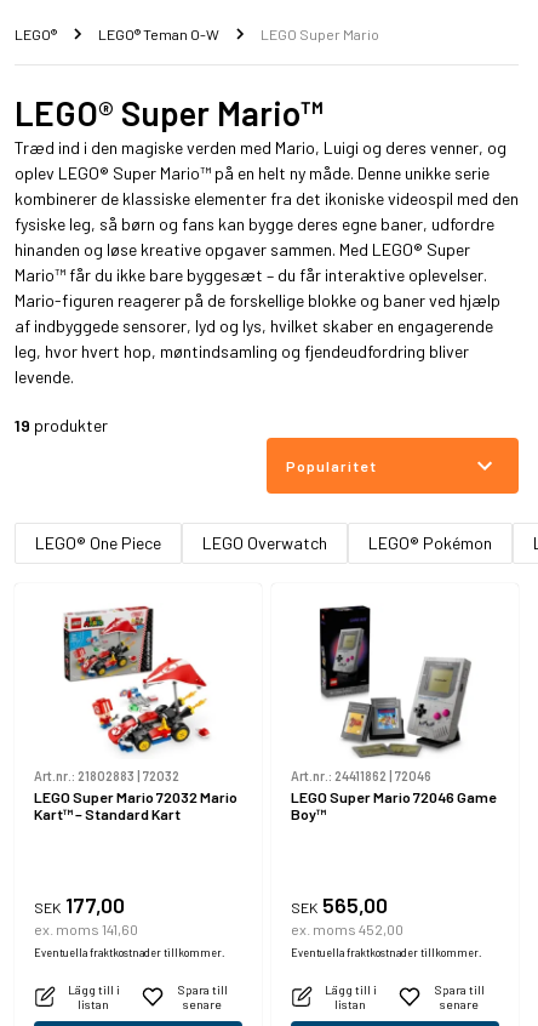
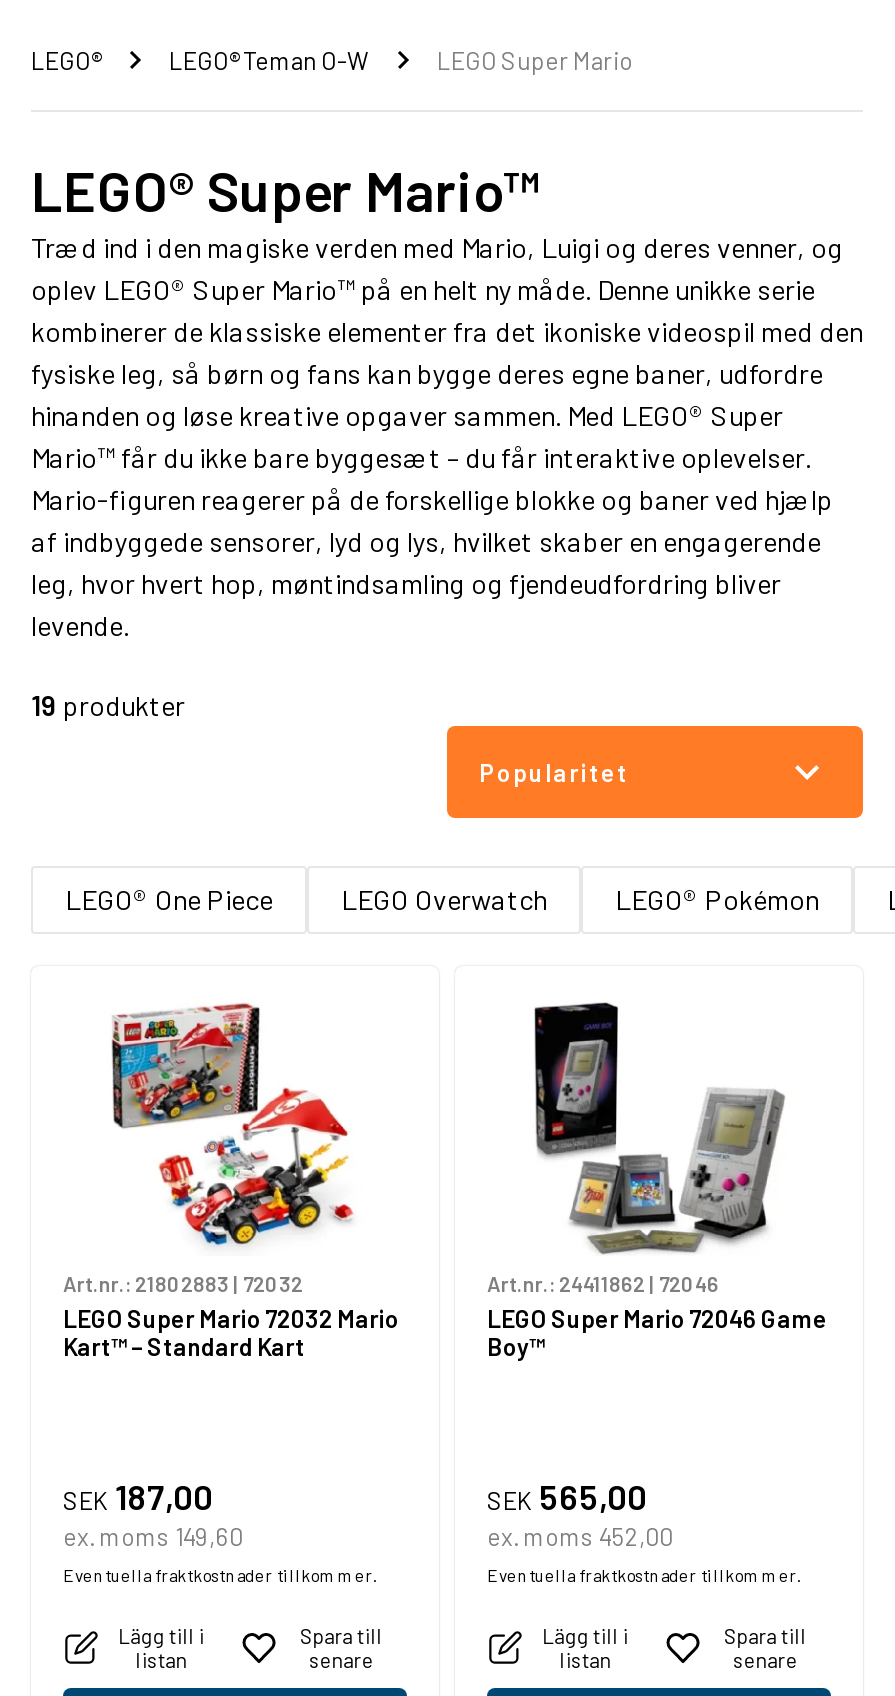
[34,891,125,918] SEK 177,00 -> [63,1474,213,1518] SEK 187,00
[34,920,138,937] ex. moms 141,60 -> [63,1522,243,1550] ex. moms 149,60

